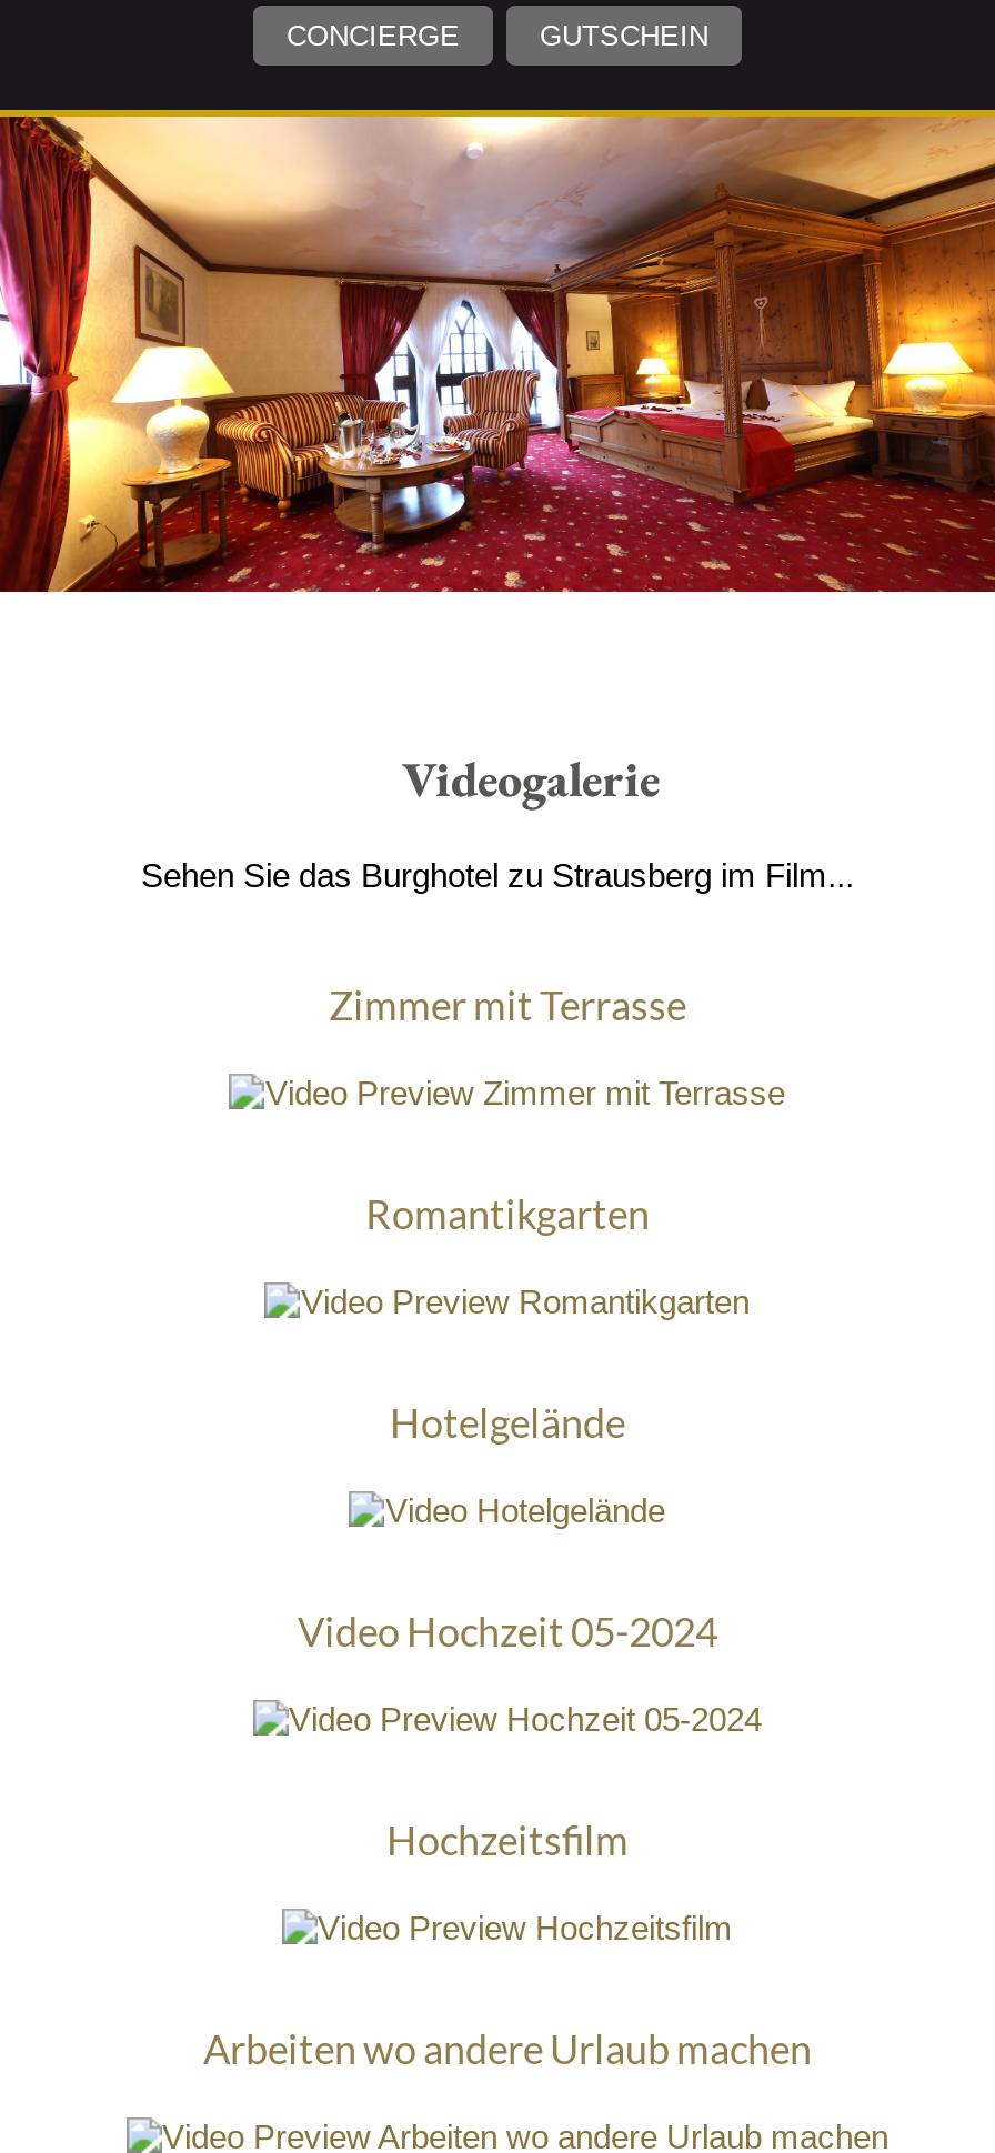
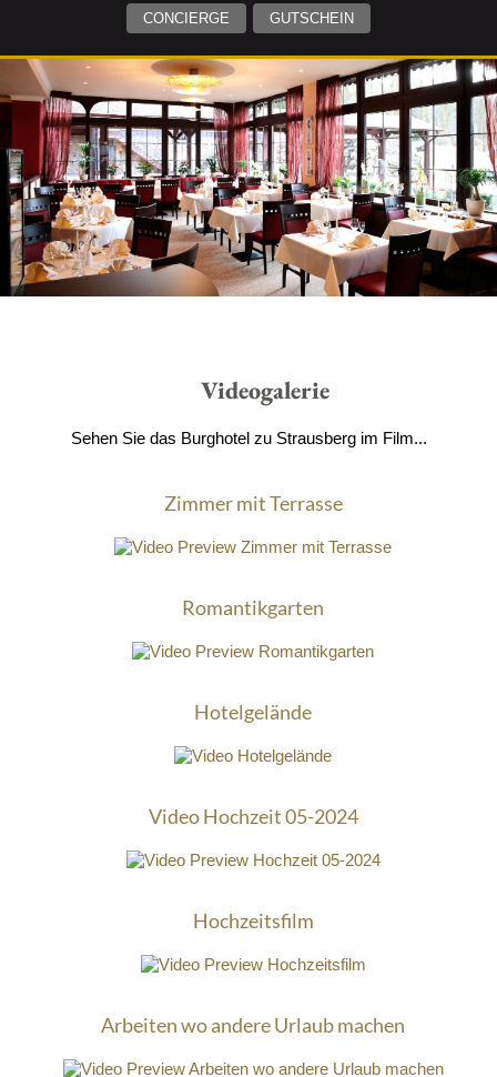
[7,117,988,594] [image] -> [3,58,494,298] [image]

